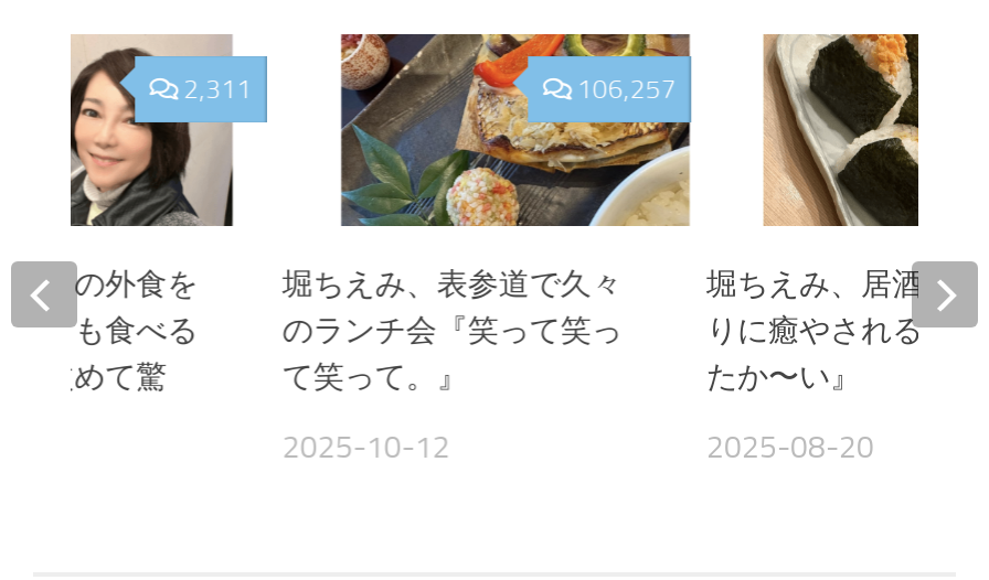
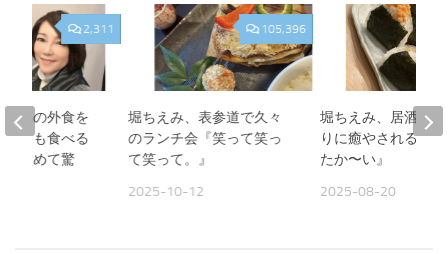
[577,74,676,105] 106,257 -> [261,22,306,36] 105,396

